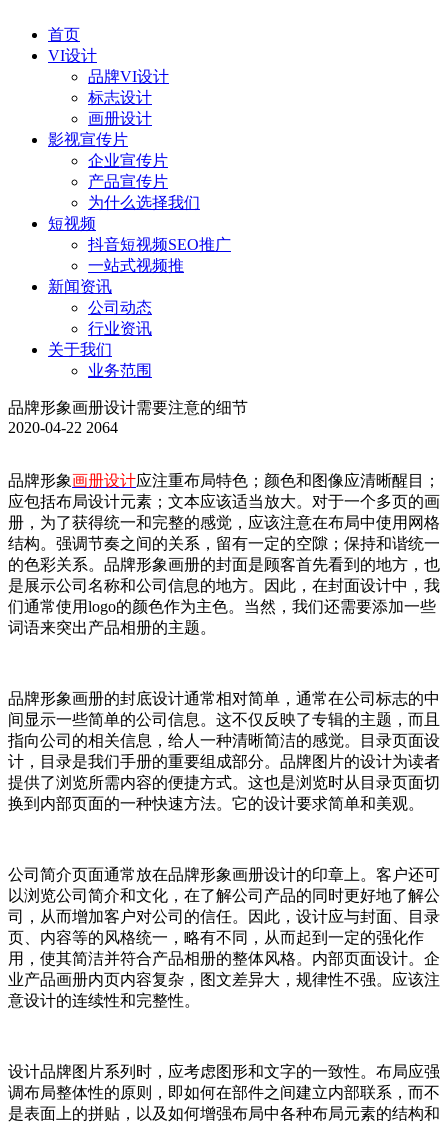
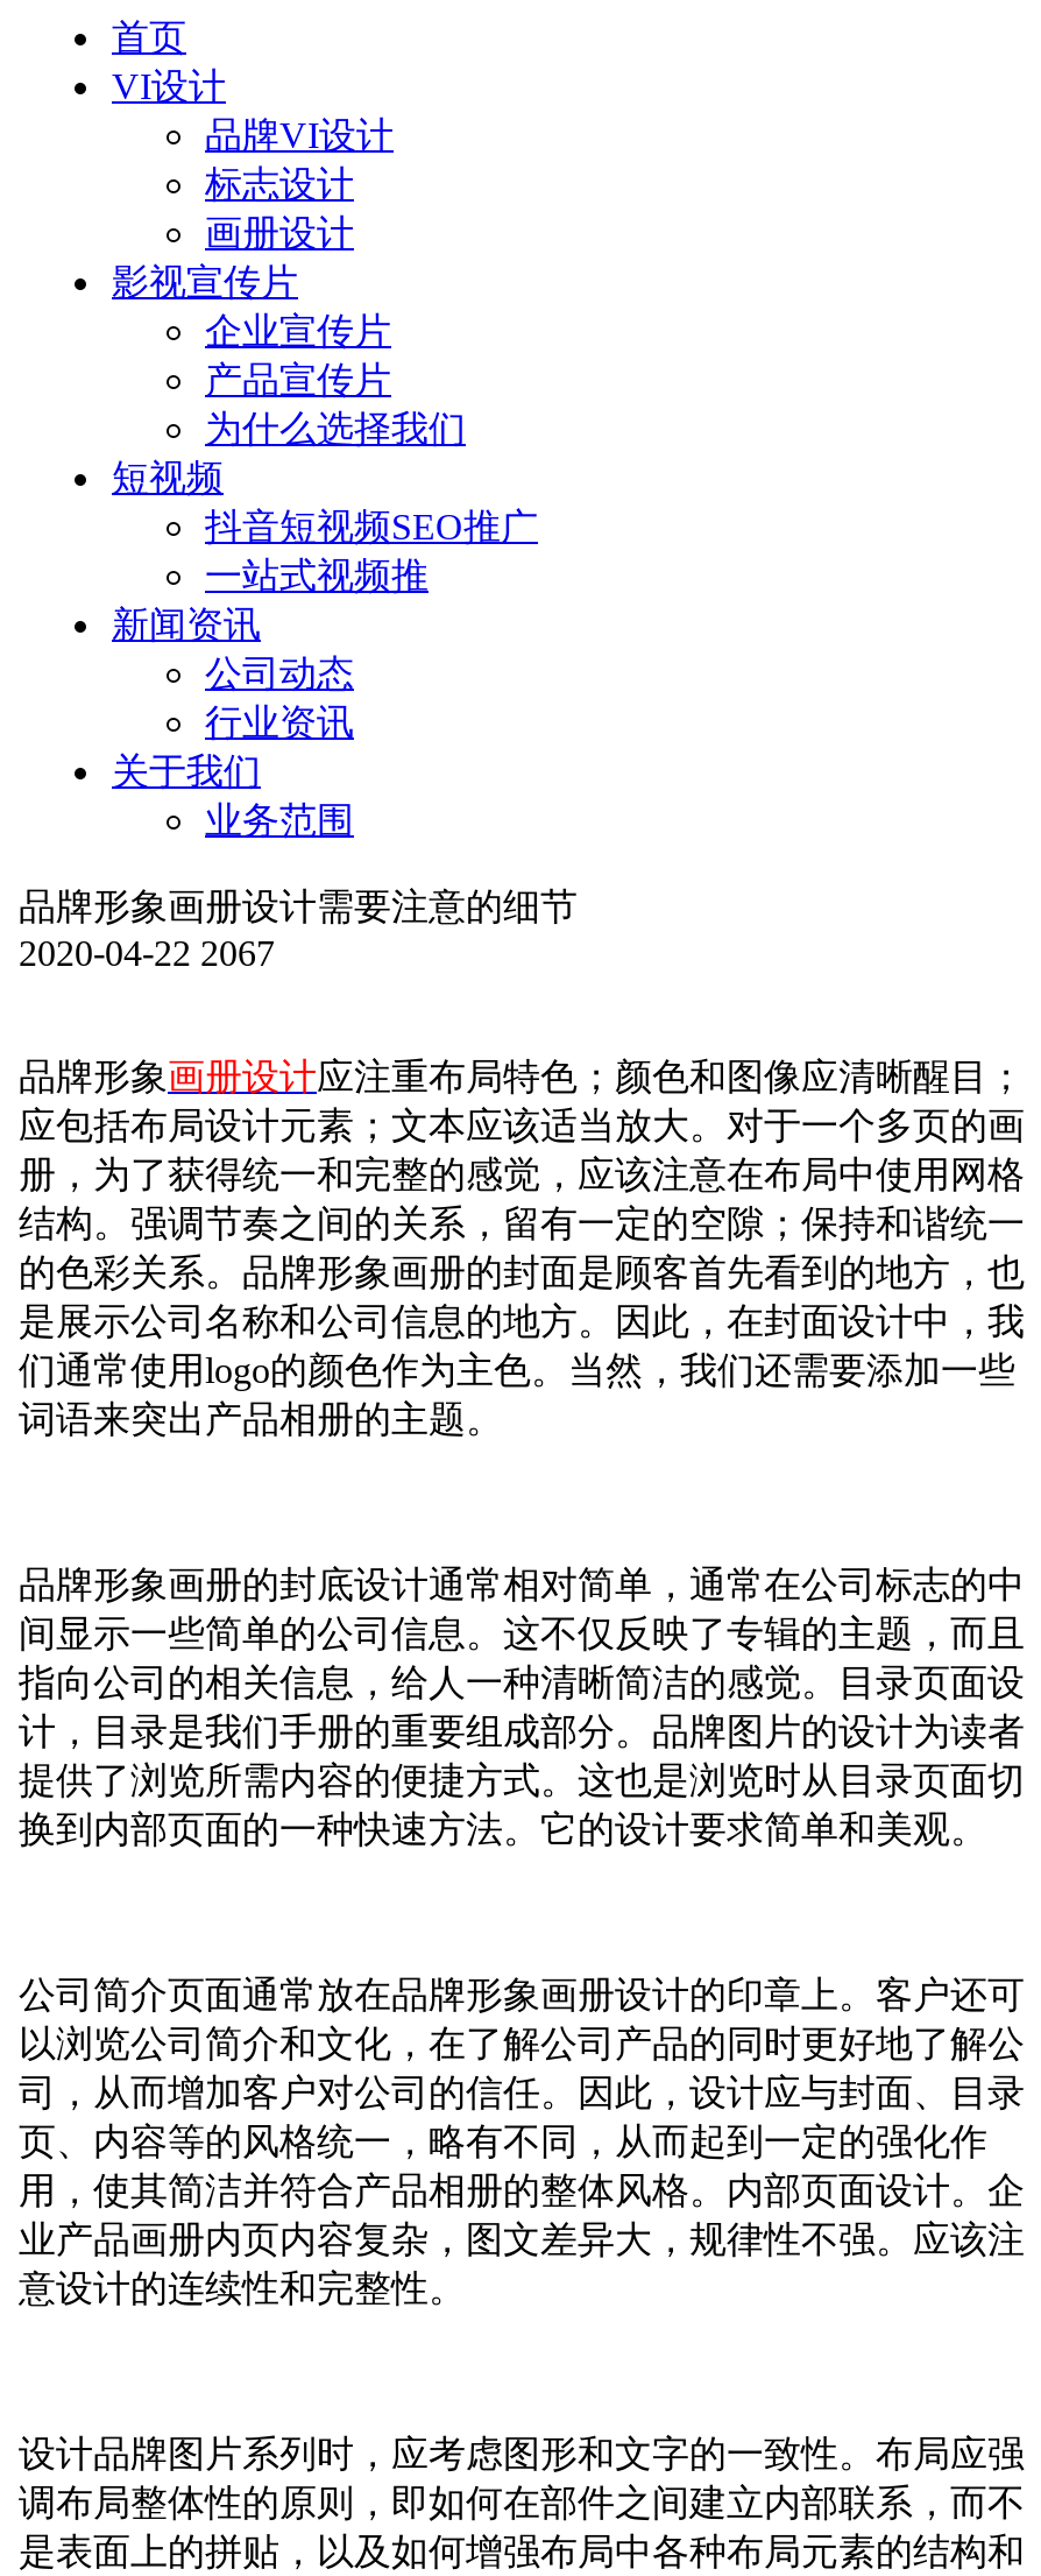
[8,419,118,436] 2020-04-22 2064 -> [19,933,275,973] 2020-04-22 2067

